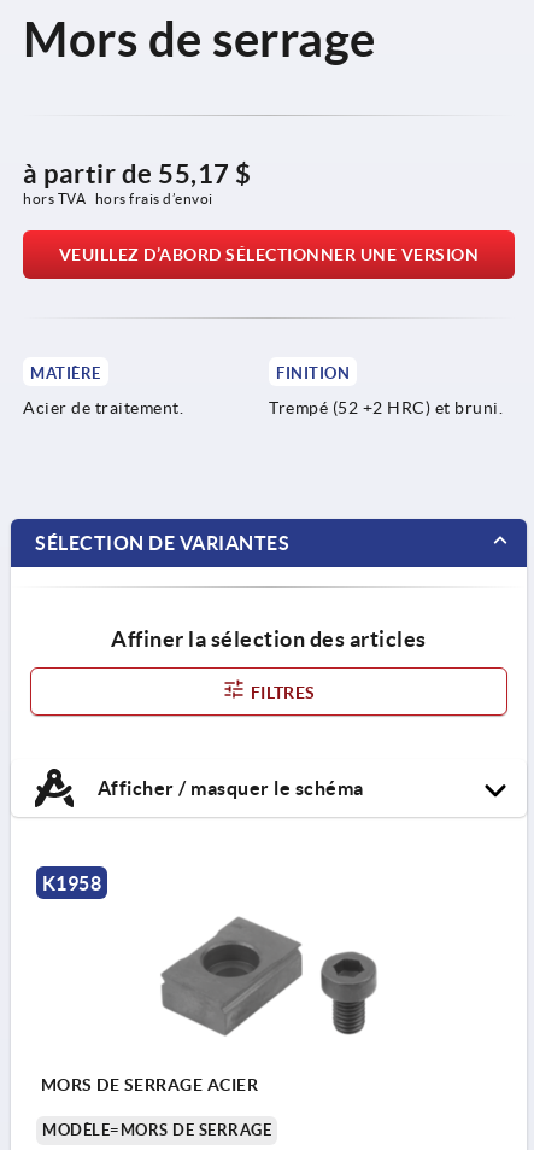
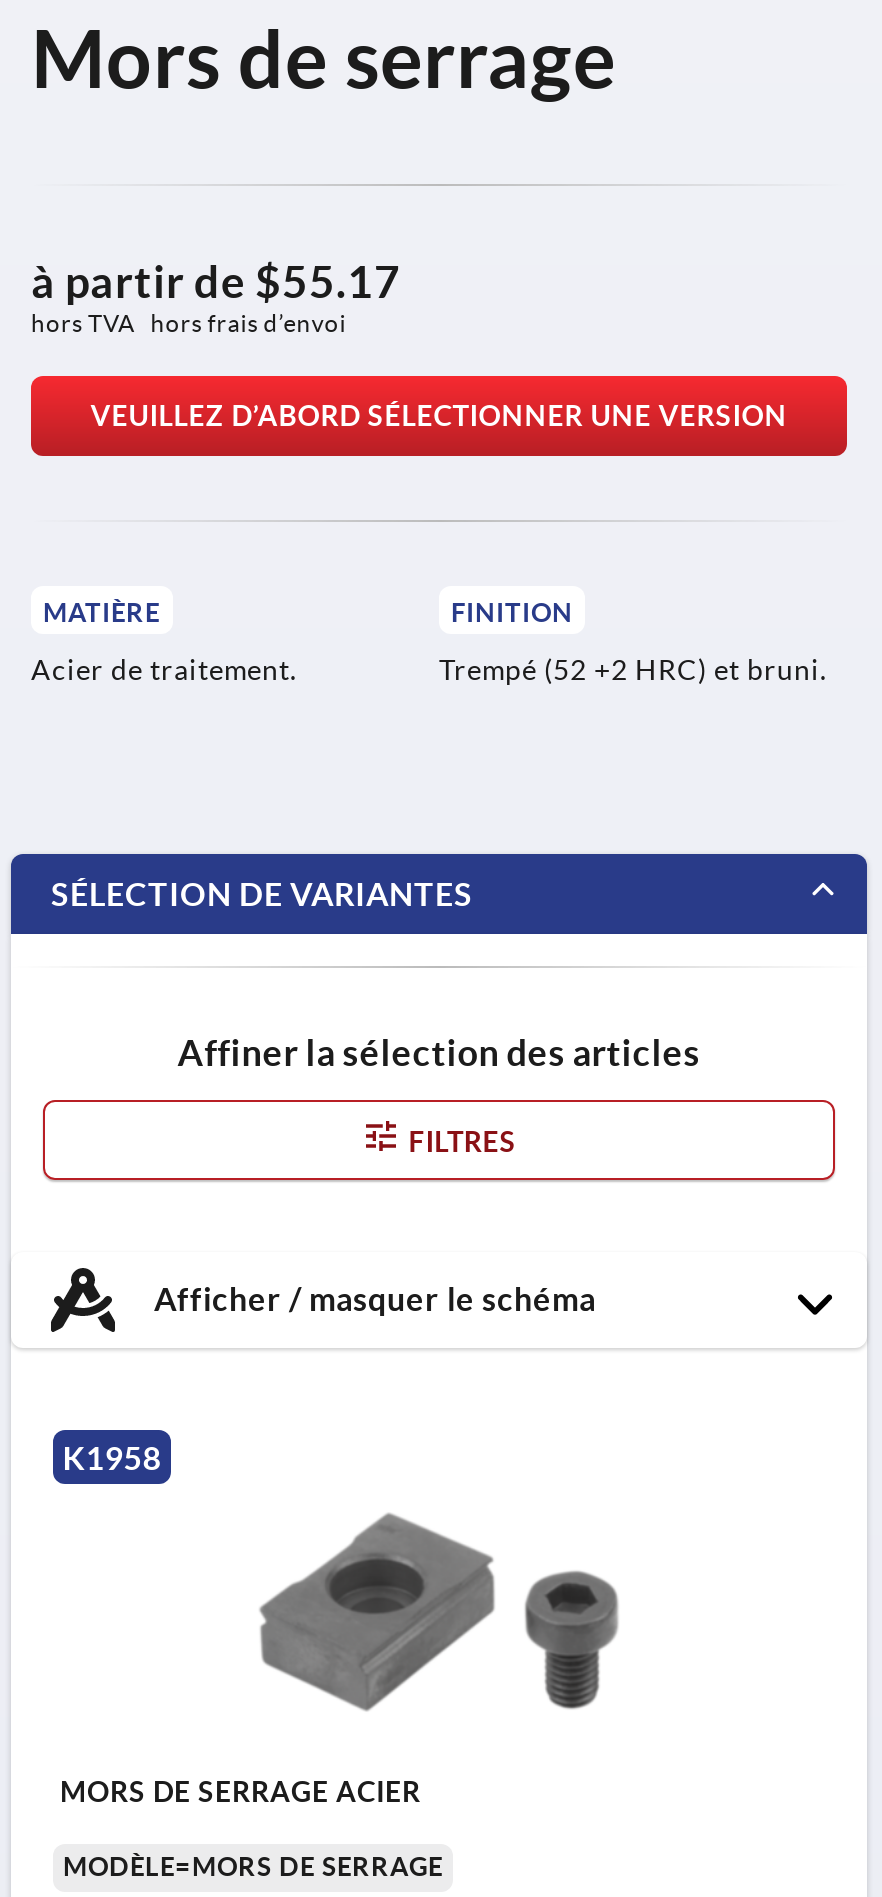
[23,158,251,188] à partir de 55,17 $ -> [31,256,401,306] à partir de $55.17

